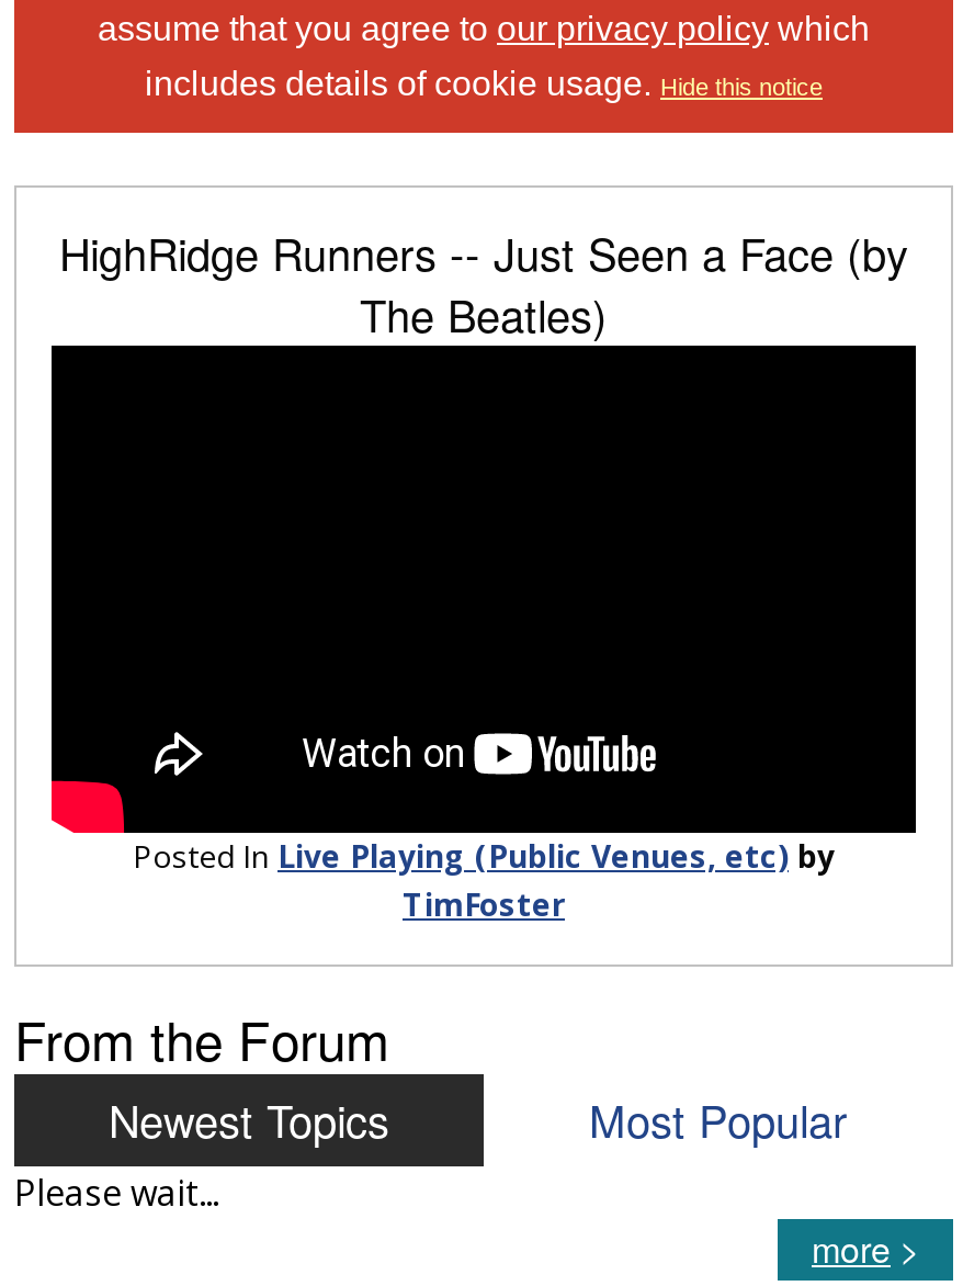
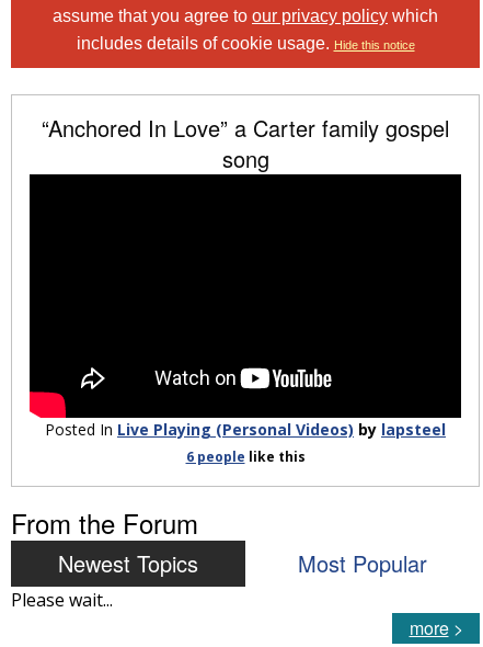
[59,221,908,346] HighRidge Runners -- Just Seen a Face (by | The Beatles) -> [42,112,449,174] “Anchored In Love” a Carter family gospel | song
[133,834,835,924] Posted InLive Playing (Public Venues, etc)by | TimFoster -> [45,418,446,466] Posted InLive Playing (Personal Videos)bylapsteel | 6 people like this

